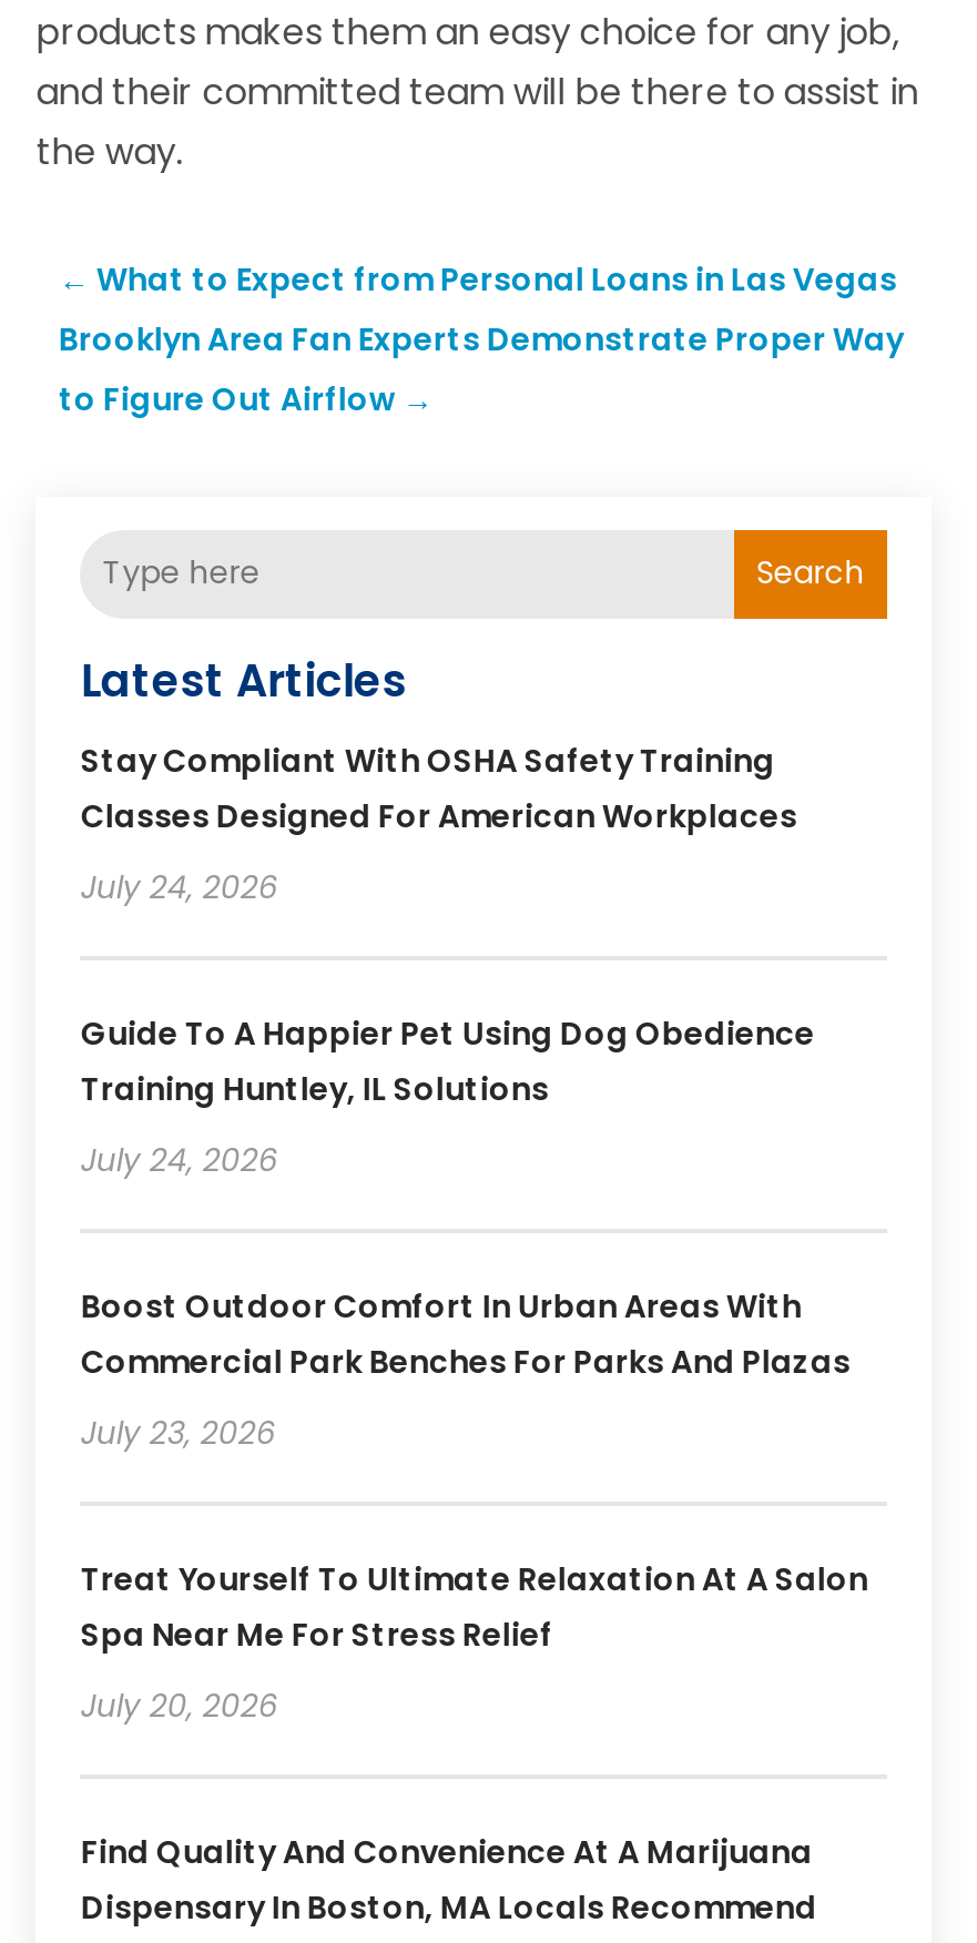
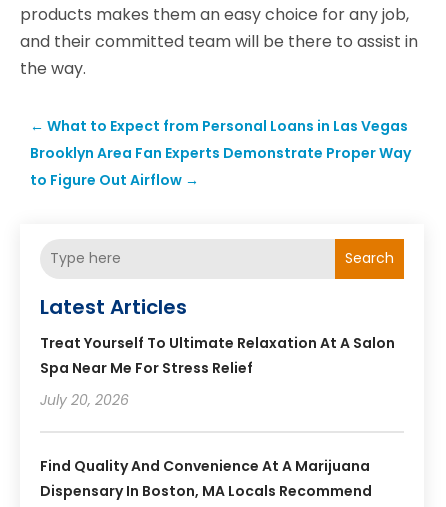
[81,738,850,1454] Stay Compliant With OSHA Safety Training | Classes Designed For American Workplaces | July 24, 2026 | Guide To A Happier Pet Using Dog Obedience | Training Huntley, IL Solutions | July 24, 2026 | Boost Outdoor Comfort In Urban Areas With | Commercial Park Benches For Parks And Plazas | July 23, 2026 -> none

